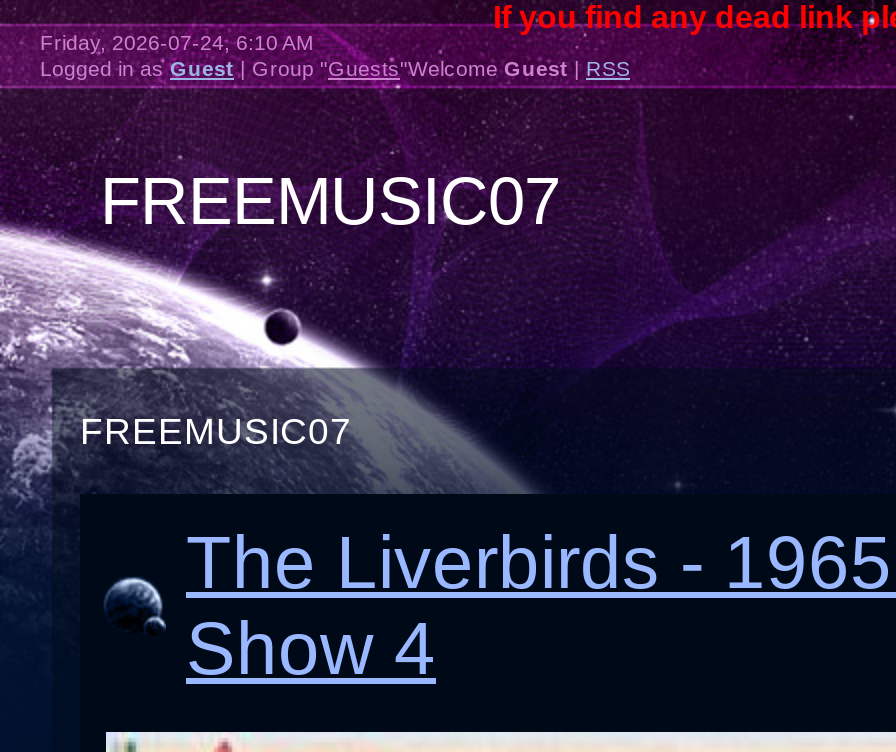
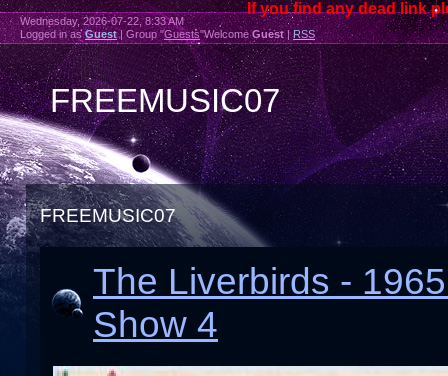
[40,30,314,54] Friday, 2026-07-24, 6:10 AM -> [20,15,184,27] Wednesday, 2026-07-22, 8:33 AM

